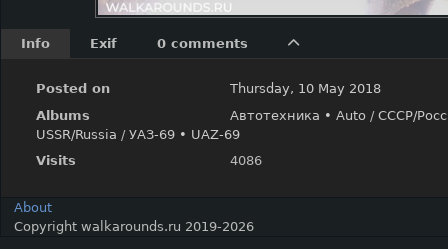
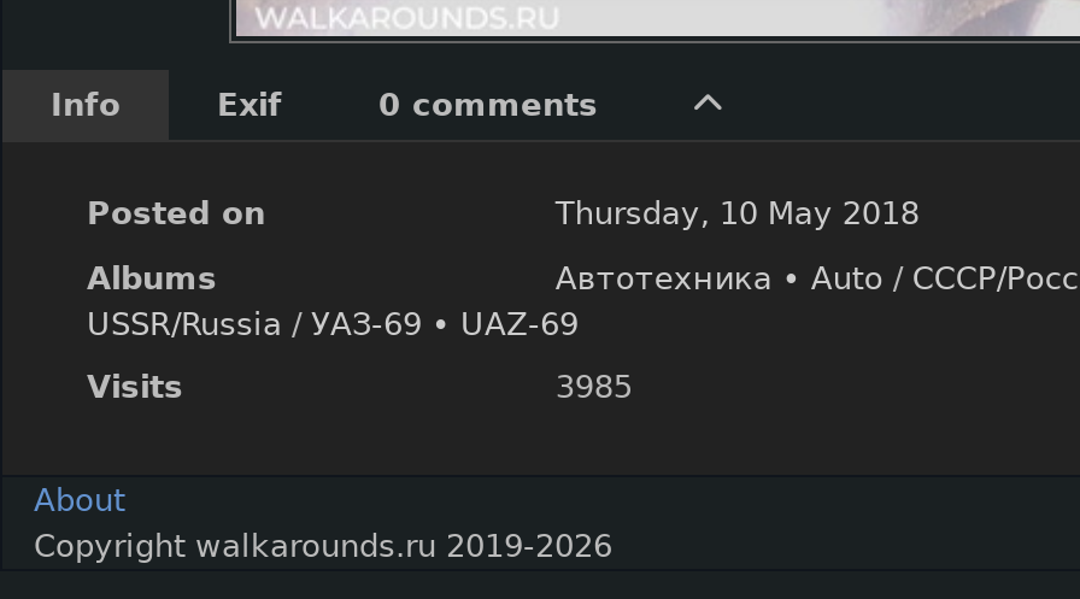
[230,153,262,168] 4086 -> [555,368,633,404] 3985

